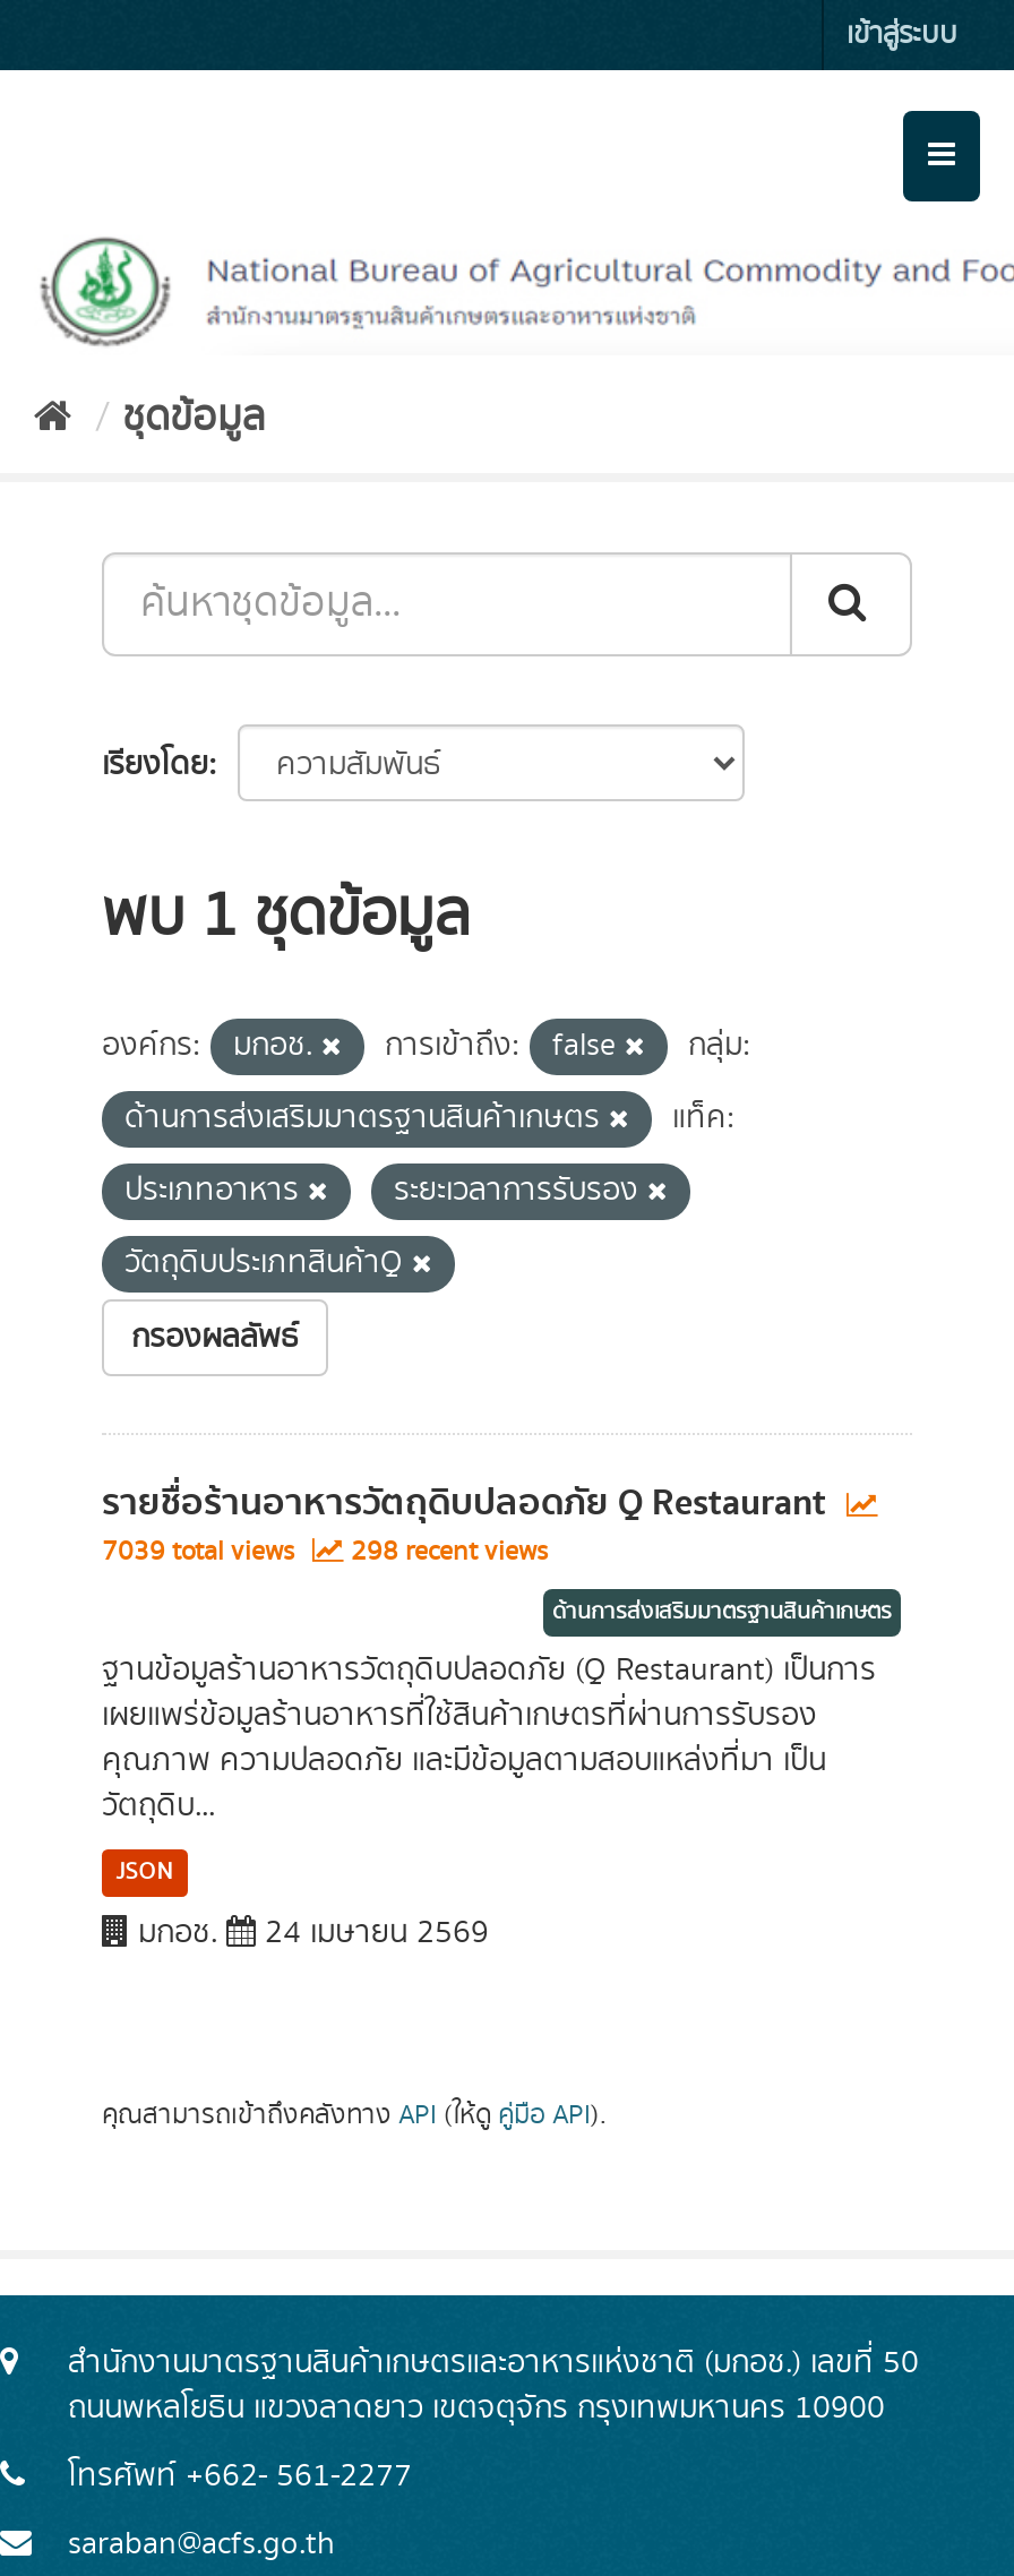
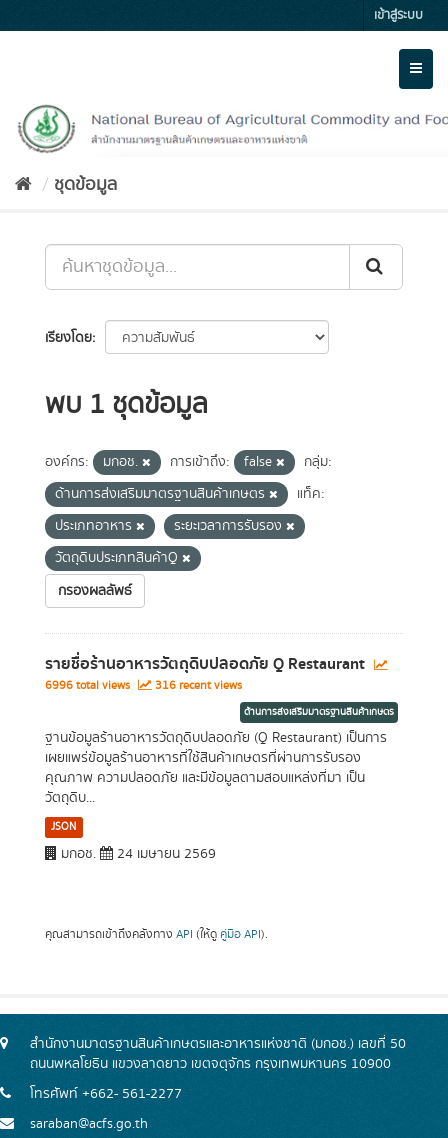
[102,1532,301,1571] 7039 total views -> [45,677,133,694] 6996 total views
[344,1532,548,1571] 298 recent views -> [152,677,242,694] 316 recent views

